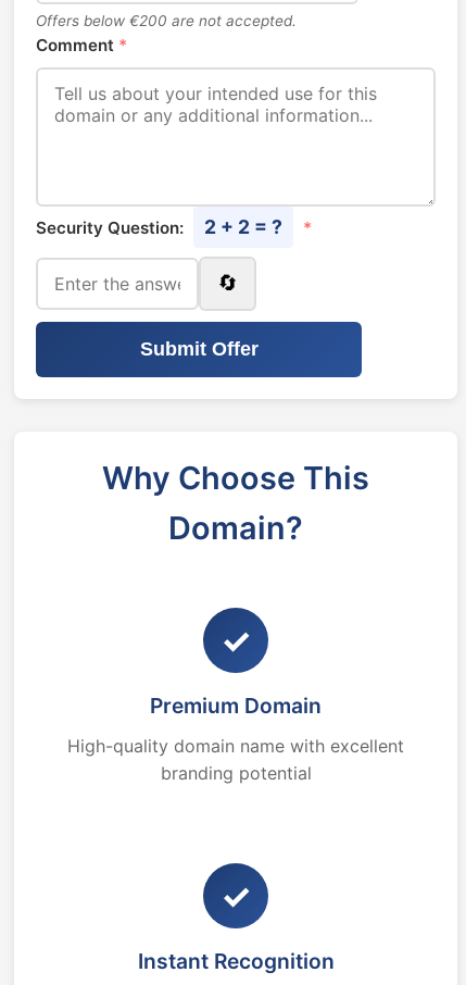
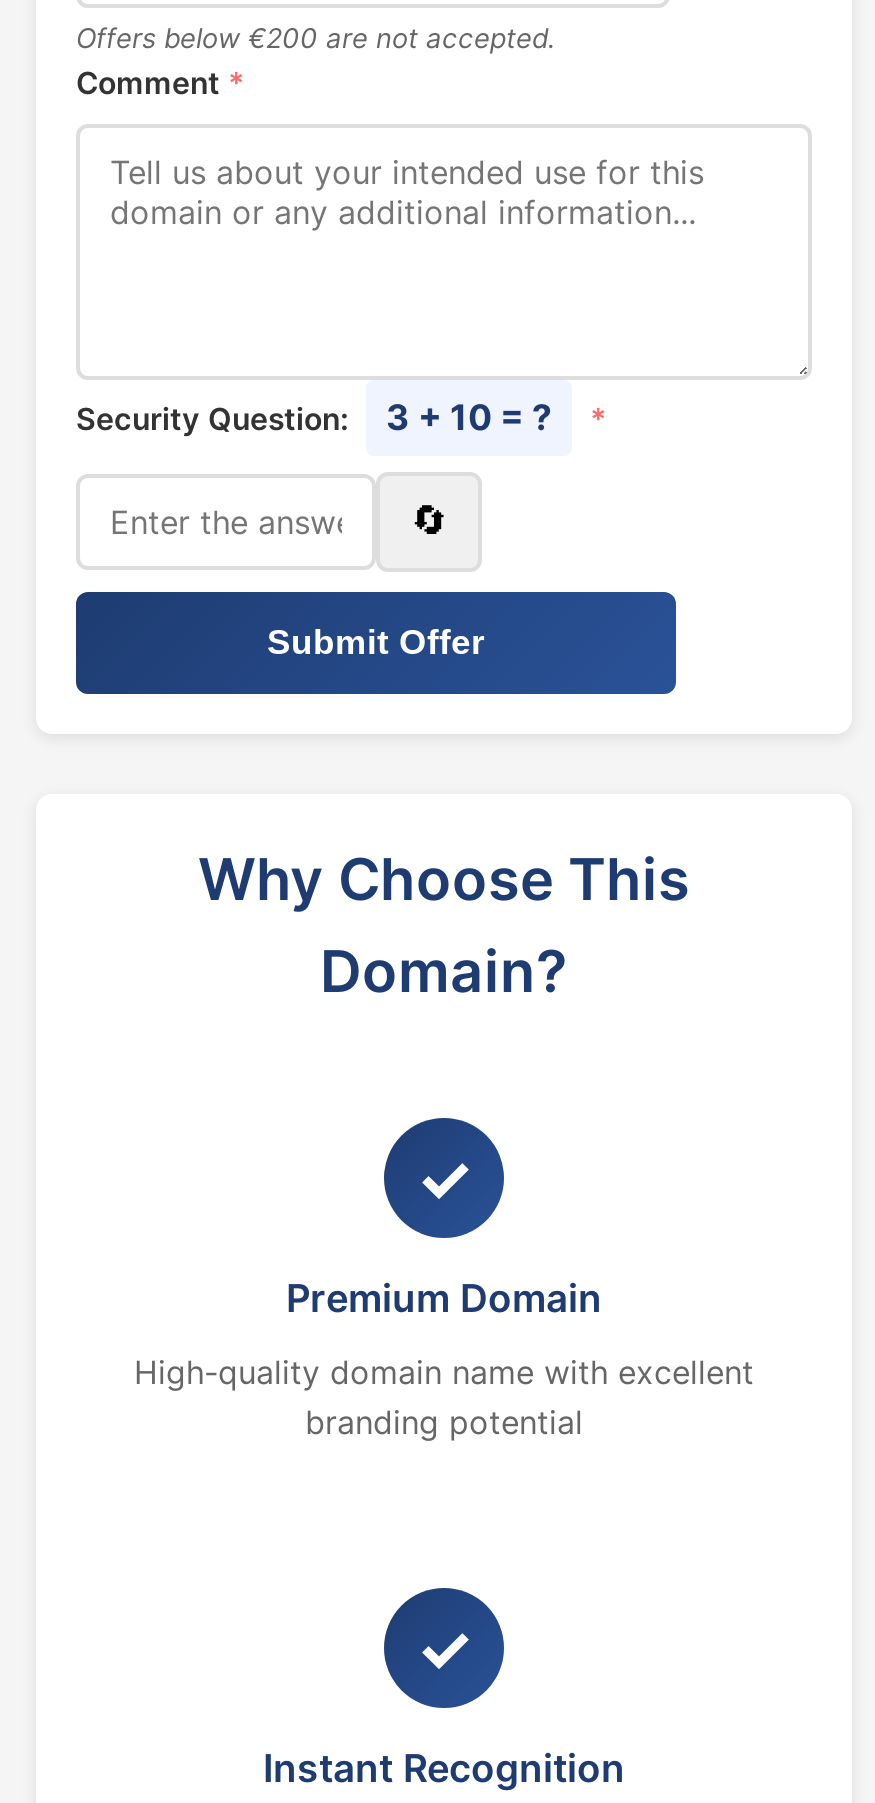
[204,215,282,238] 2 + 2 = ? -> [386,396,552,438] 3 + 10 = ?

